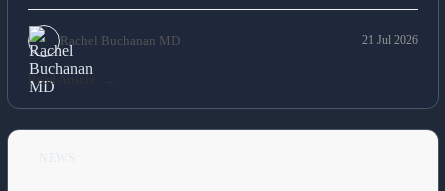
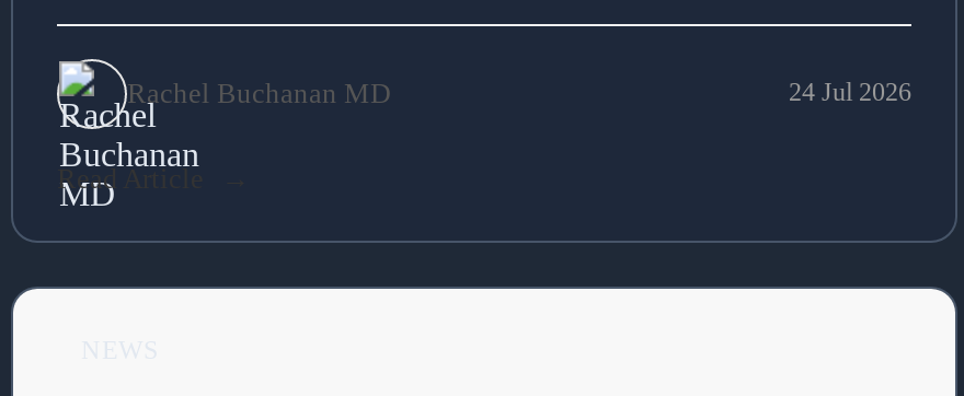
[362,33,418,47] 21 Jul 2026 -> [789,77,911,107] 24 Jul 2026

